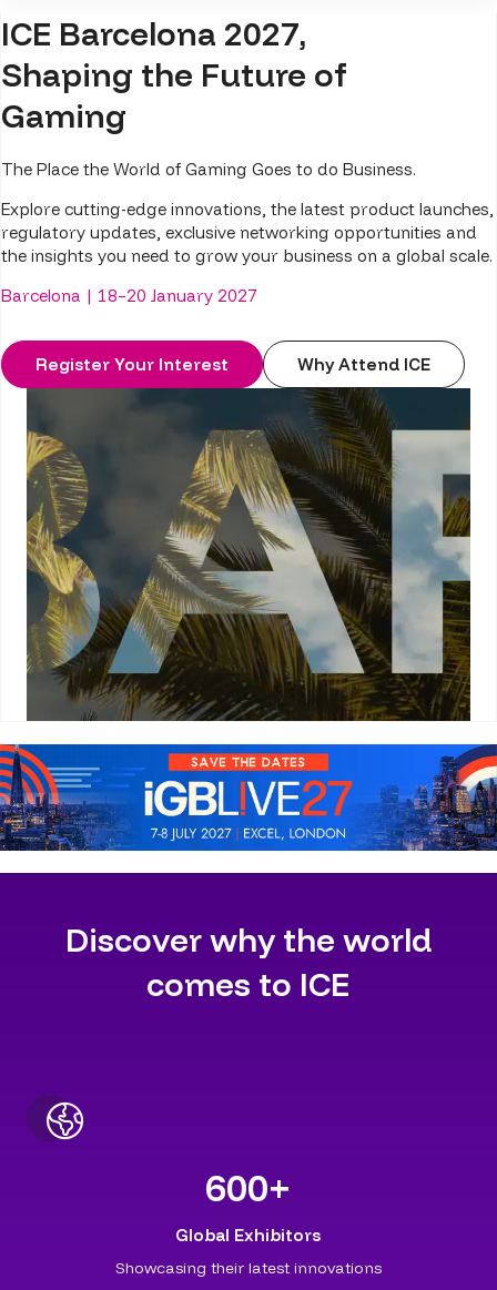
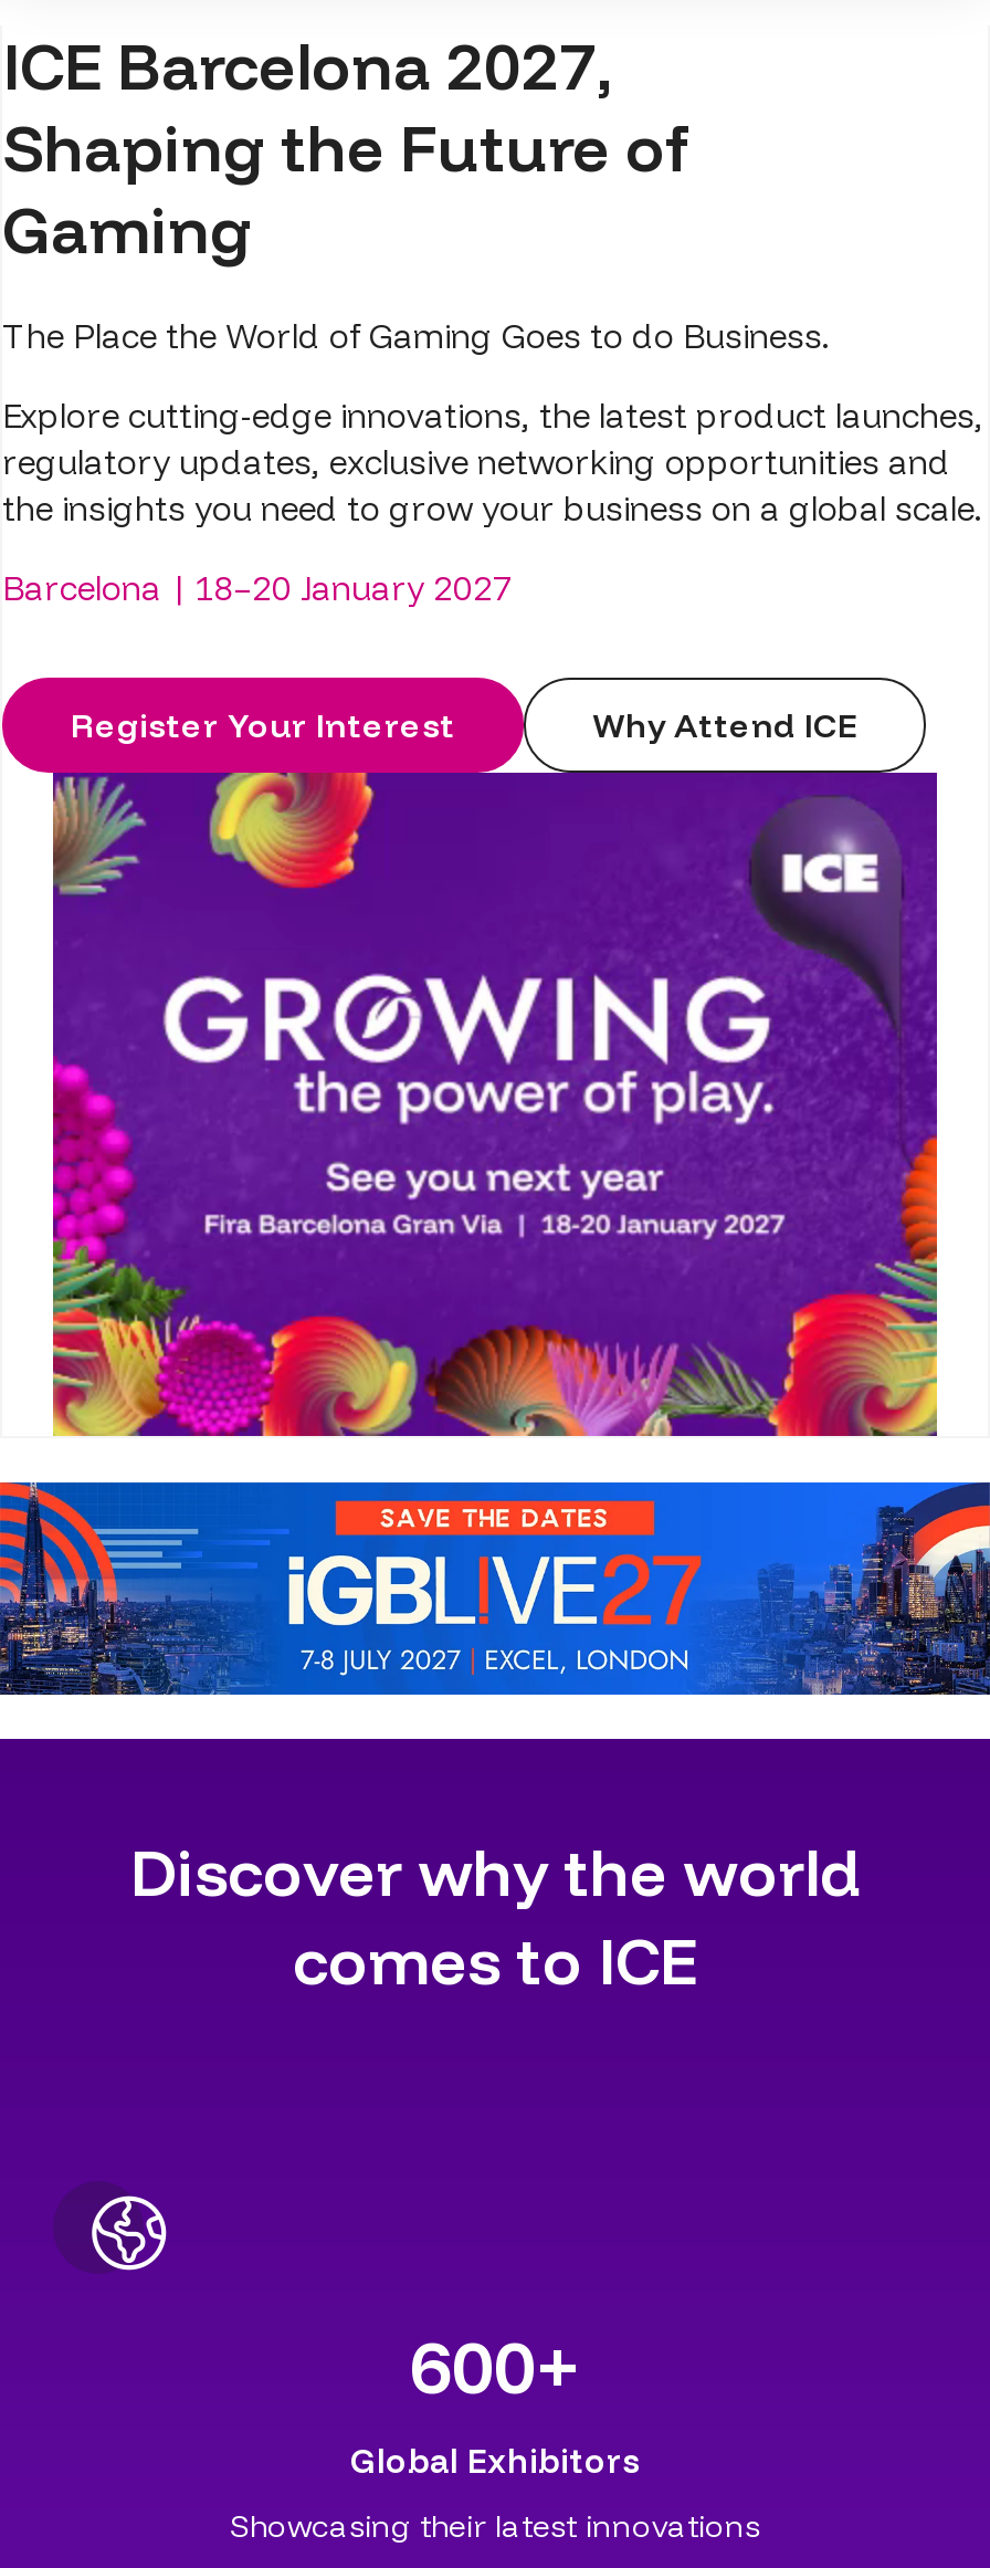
[26,387,471,722] [image] -> [51,771,939,1438] [image]

